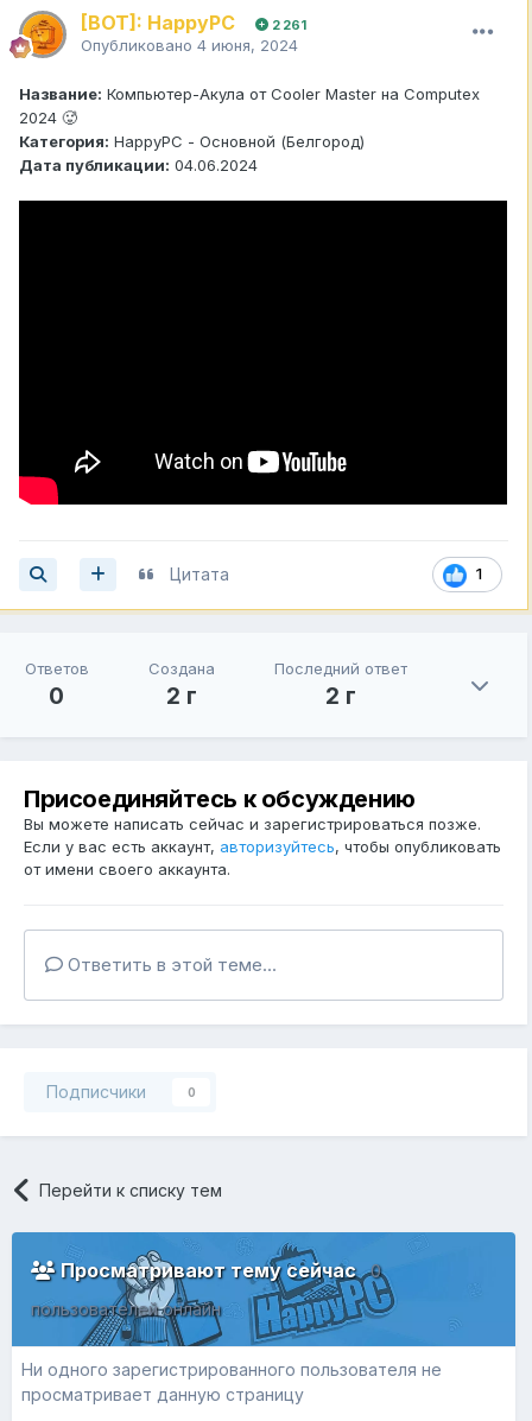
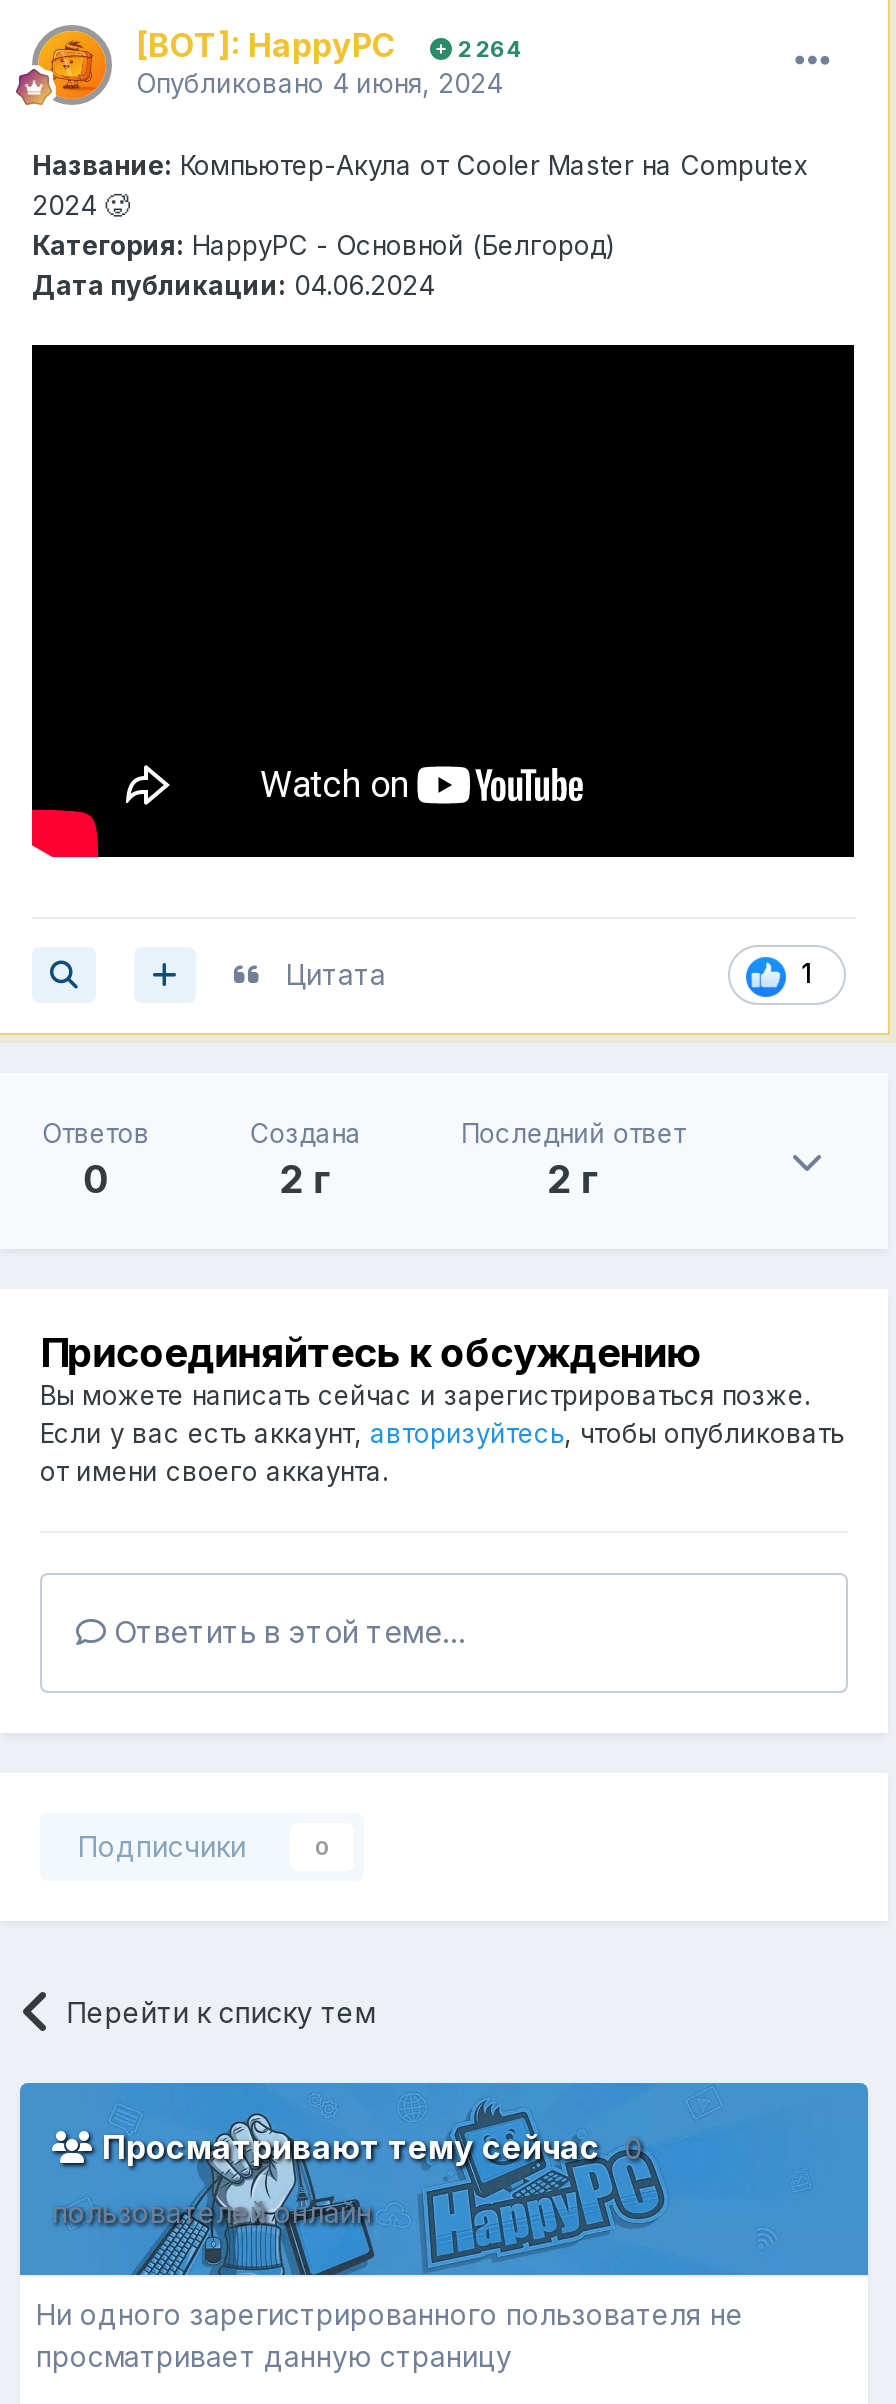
[81,10,306,34] [BOT]: HappyPC 2 261 -> [136,24,522,64] [BOT]: HappyPC 2 264

